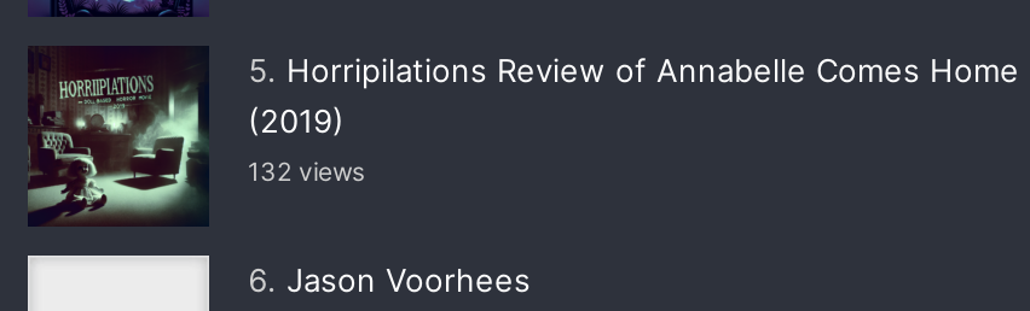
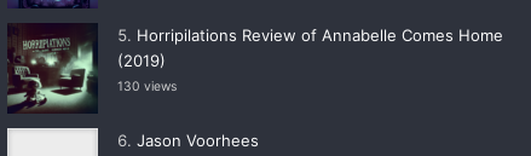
[248,156,364,188] 132 views -> [117,78,177,94] 130 views

